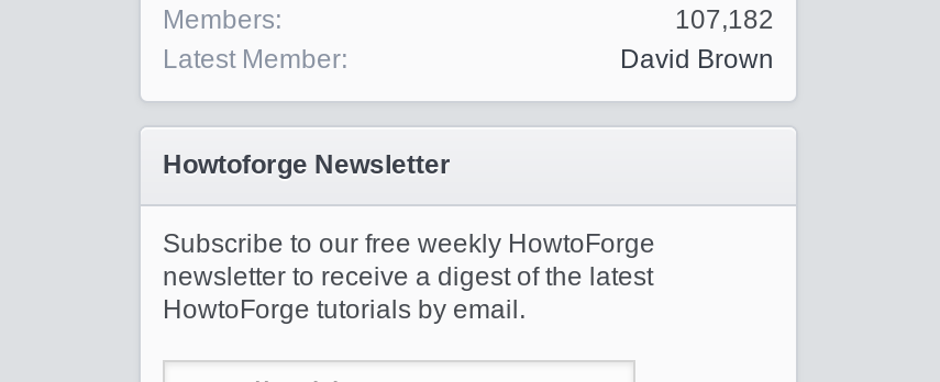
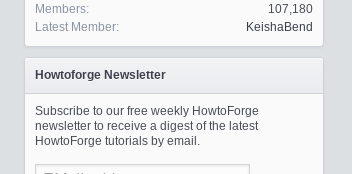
[675,4,774,35] 107,182 -> [268,2,313,16] 107,180
[620,44,774,75] David Brown -> [246,20,313,34] KeishaBend

